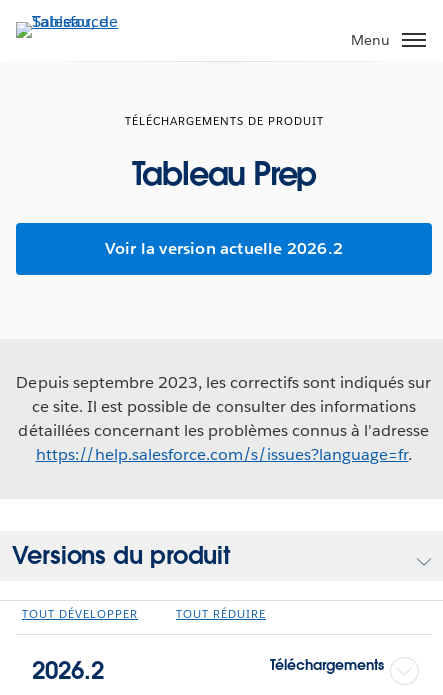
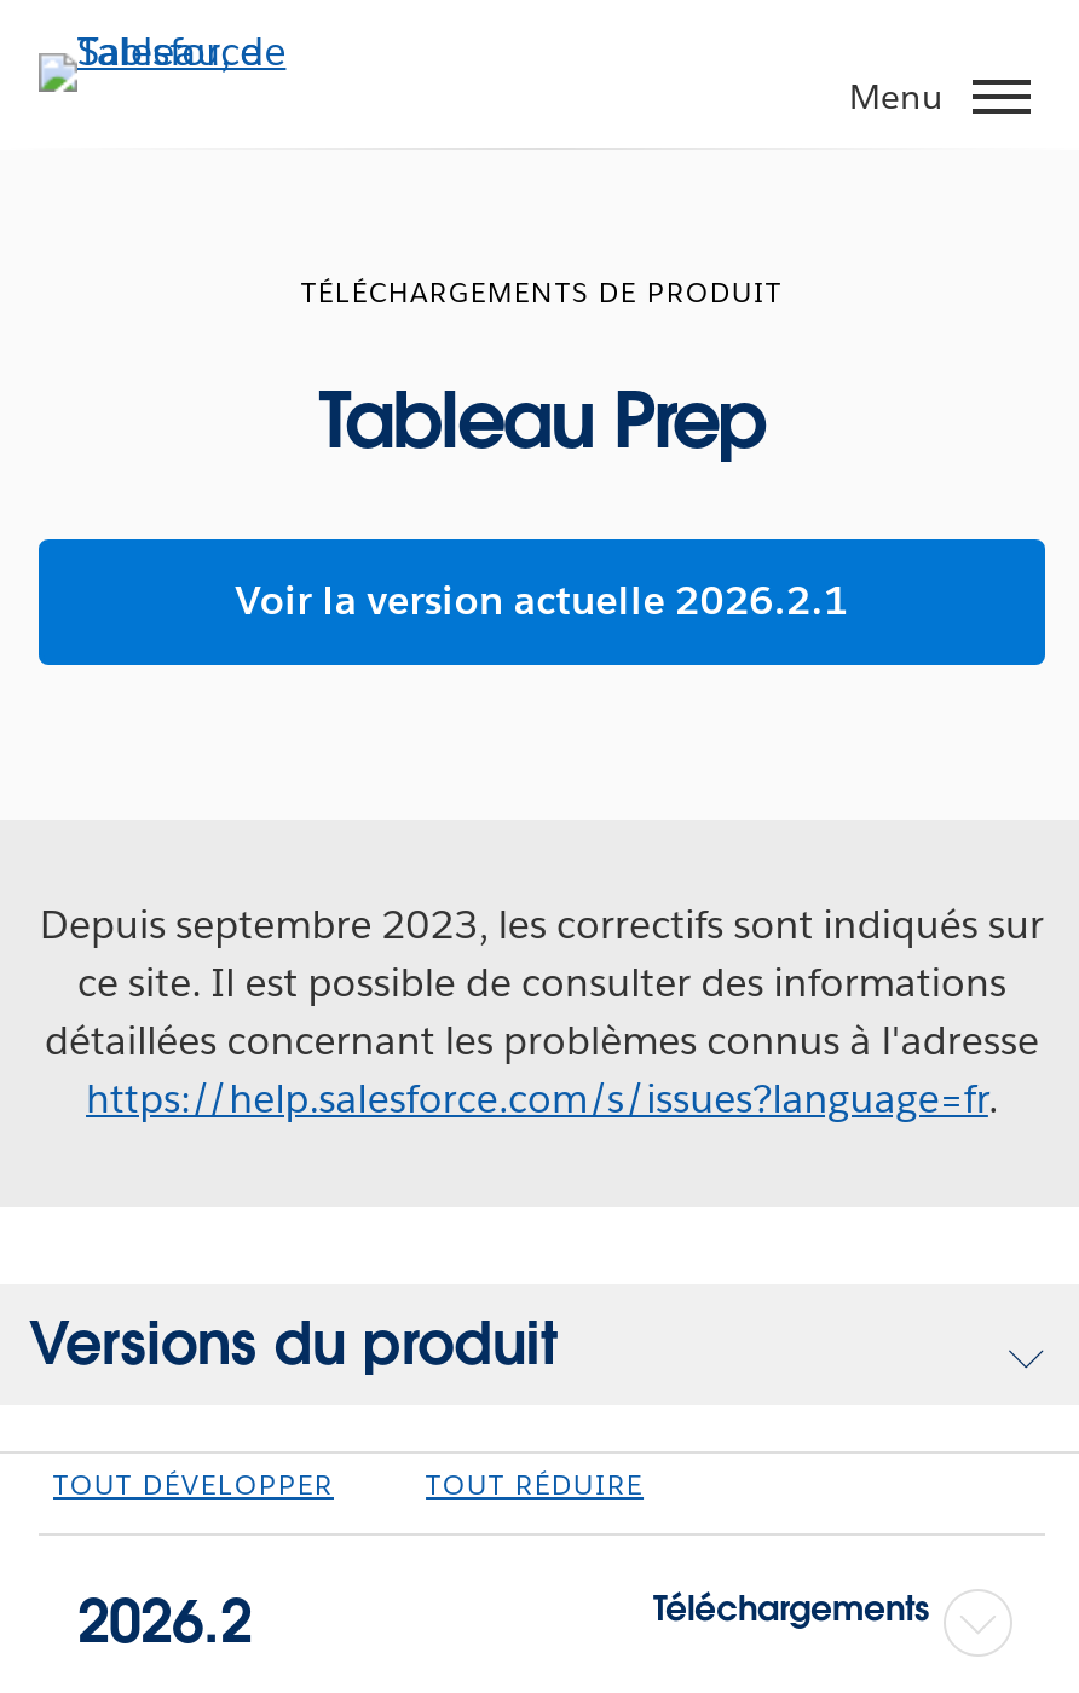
[105,238,343,259] Voir la version actuelle 2026.2 -> [235,575,849,626] Voir la version actuelle 2026.2.1

